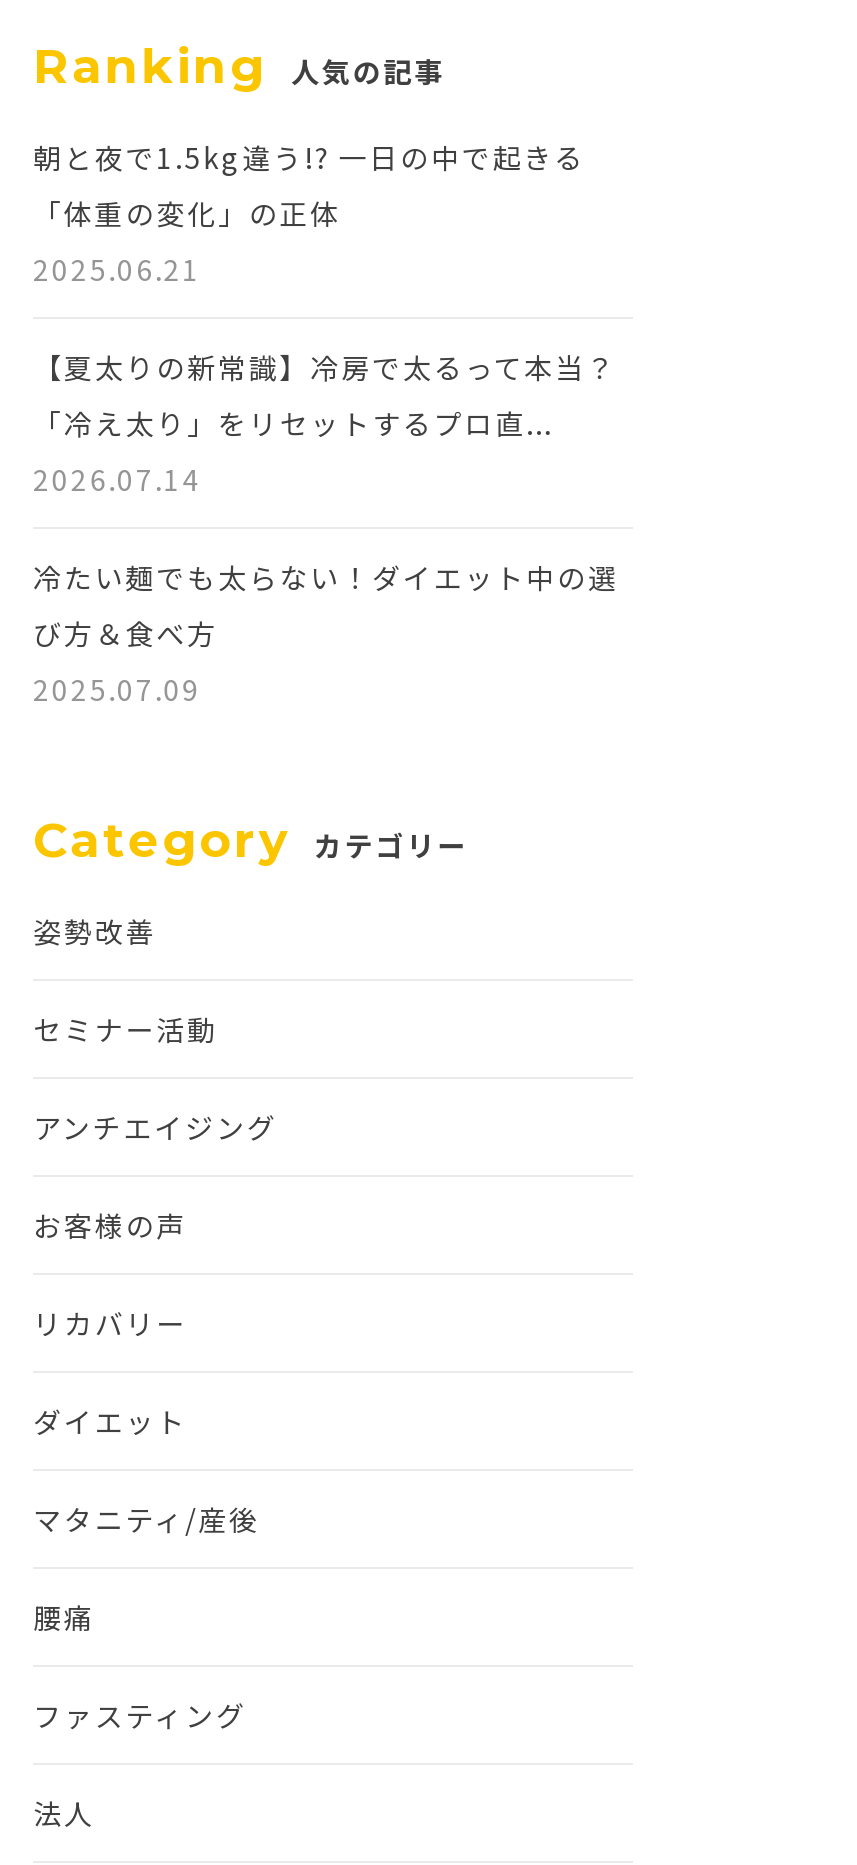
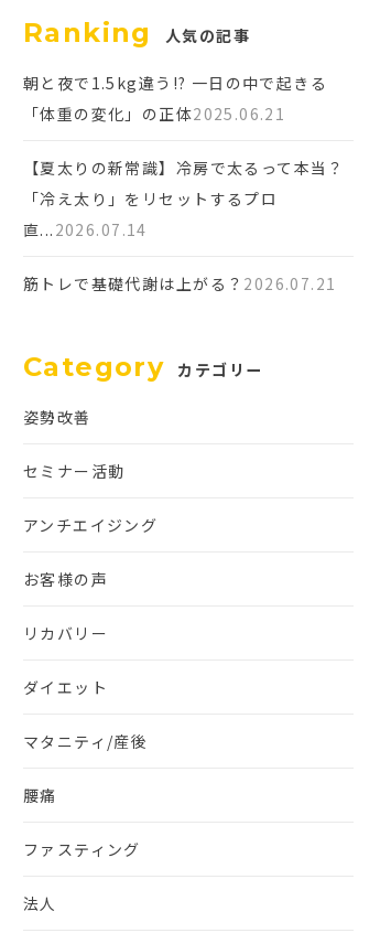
[33,556,619,708] 冷たい麺でも太らない！ダイエット中の選 | び方＆食べ方 | 2025.07.09 -> [23,272,336,294] 筋トレで基礎代謝は上がる？2026.07.21

